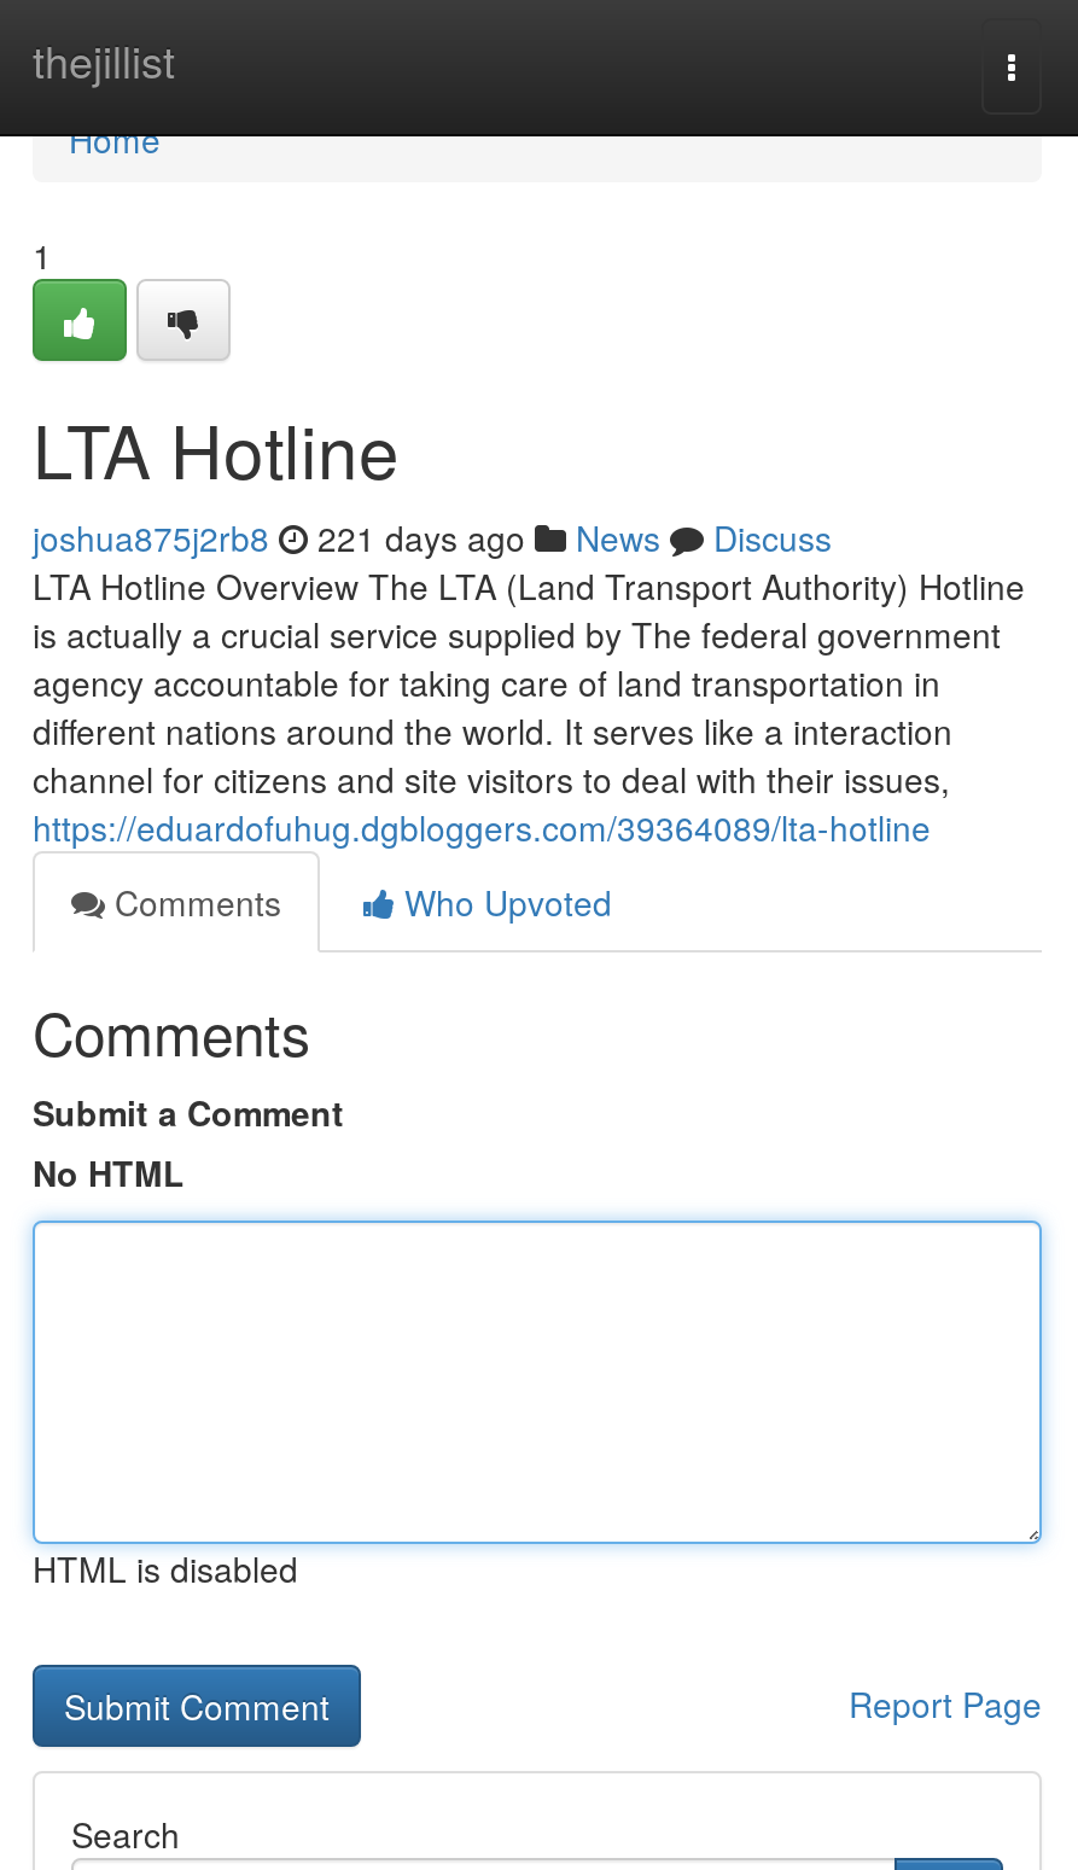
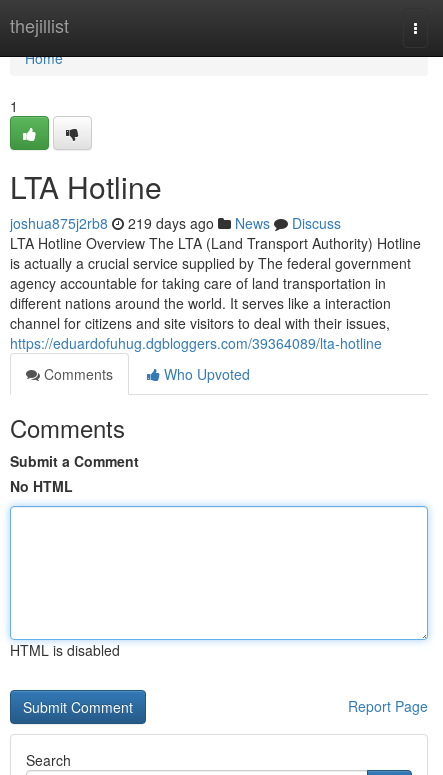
[33,513,832,561] joshua875j2rb8 221 days ago News Discuss -> [10,213,341,233] joshua875j2rb8 219 days ago News Discuss

